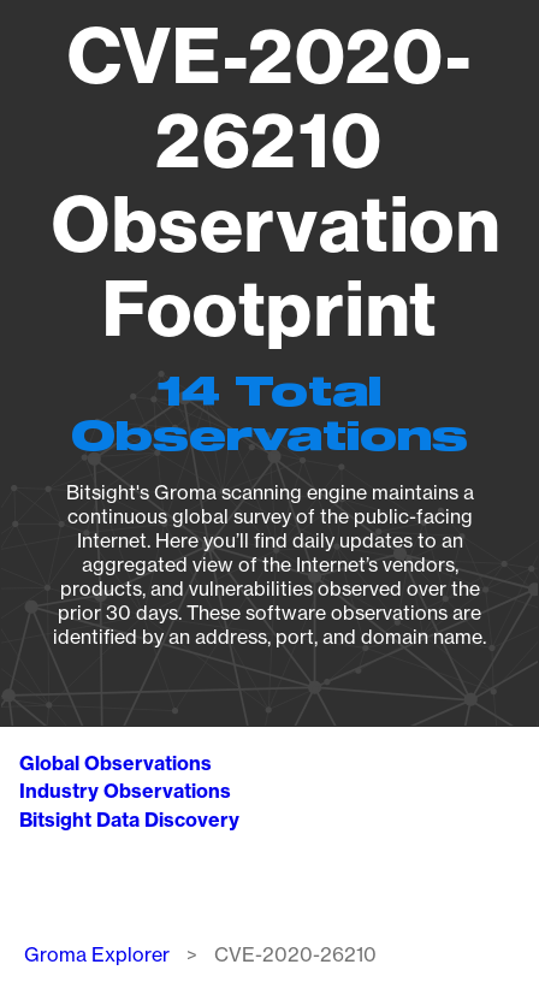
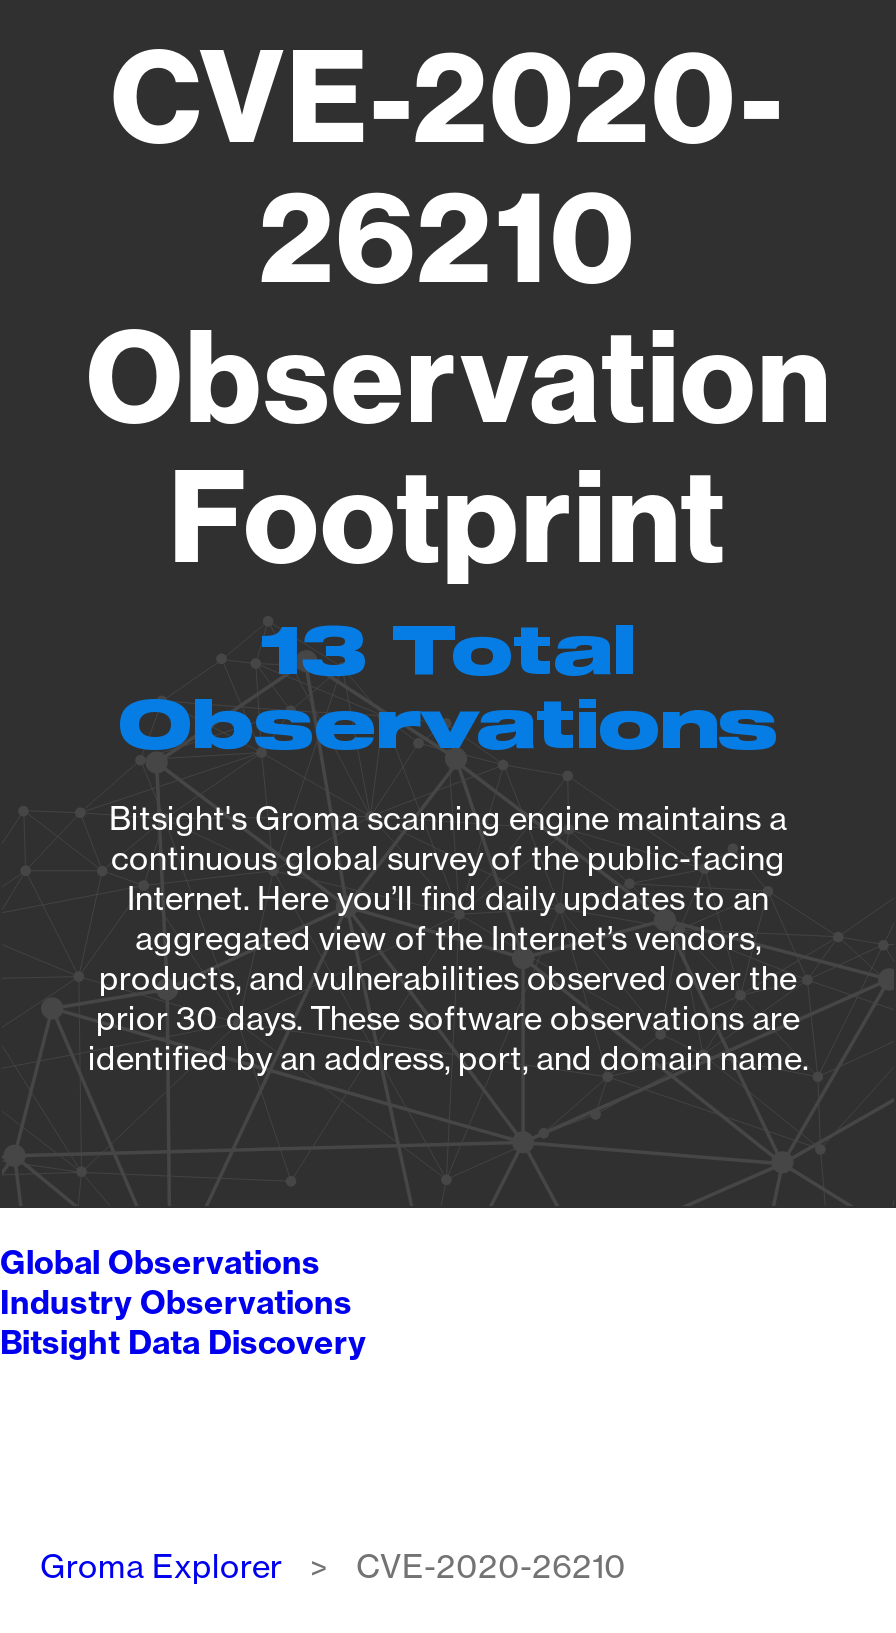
[158,373,381,414] 14 Total -> [261,620,635,688] 13 Total

